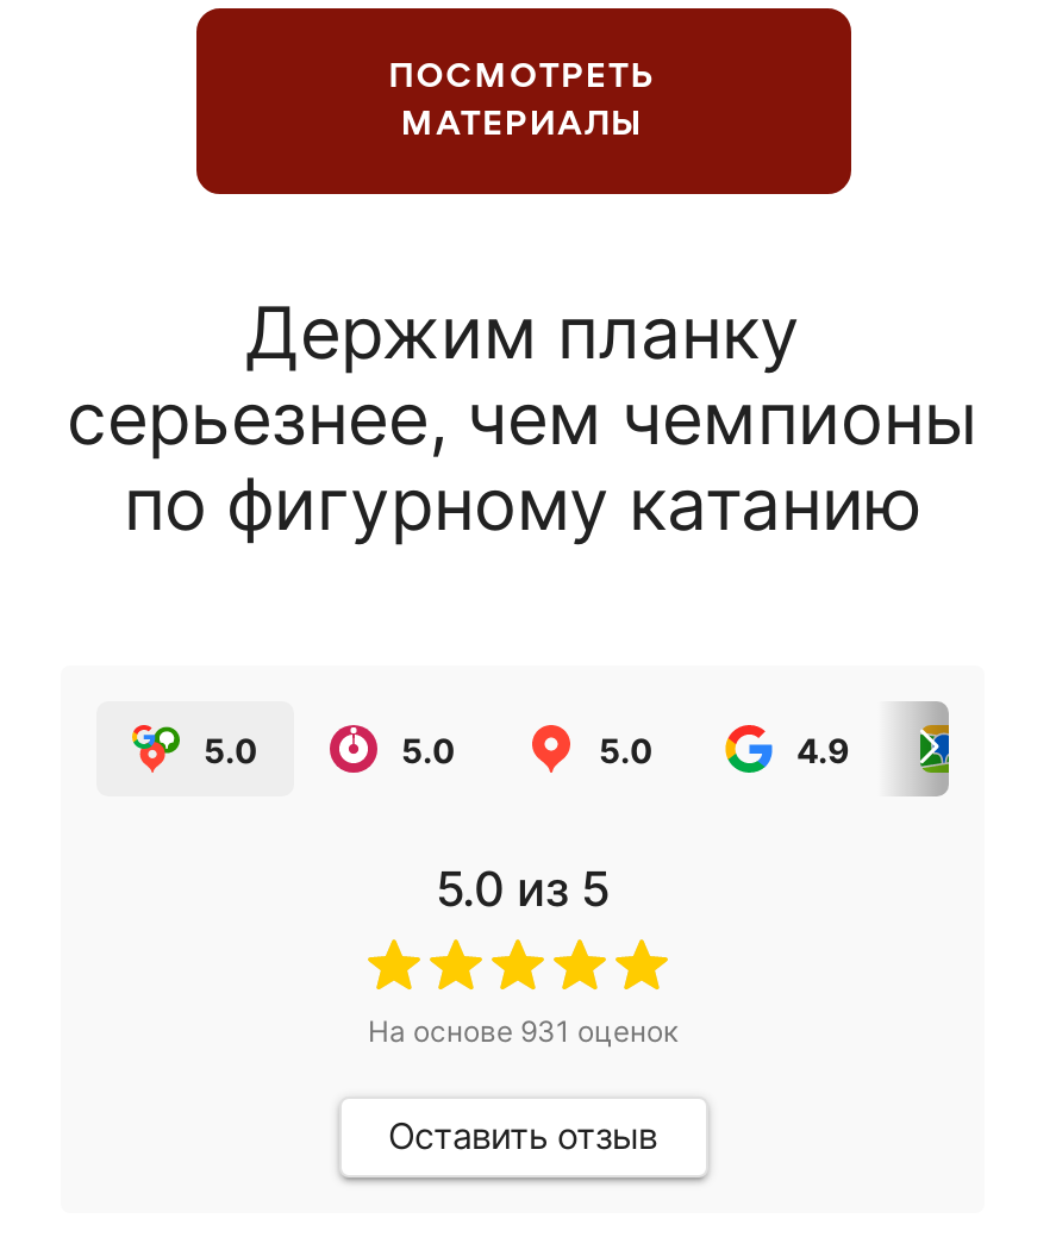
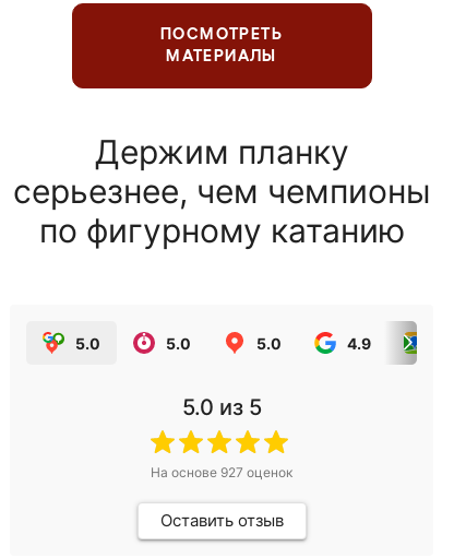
[368,1013,677,1049] На основе 931 оценок -> [151,464,292,480] На основе 927 оценок

